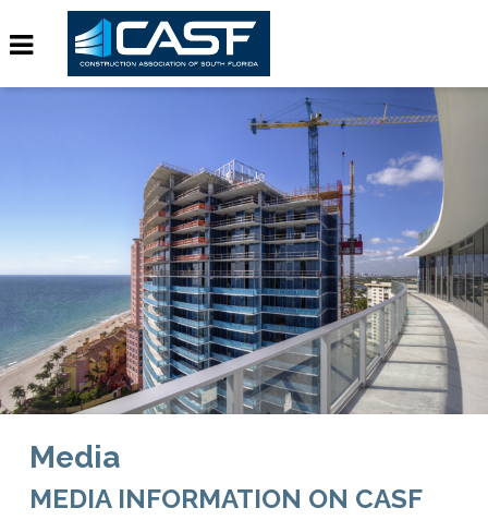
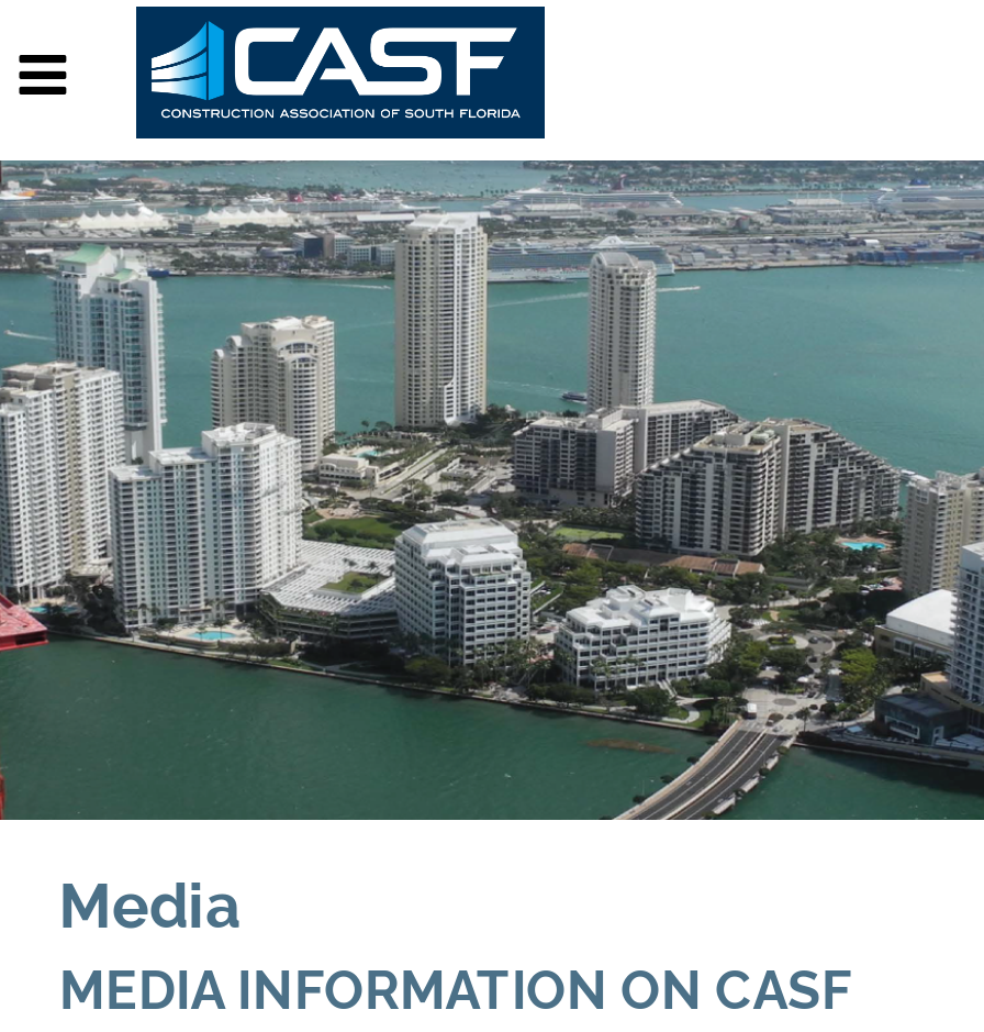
[3,87,485,414] [image] -> [7,160,977,820] [image]

